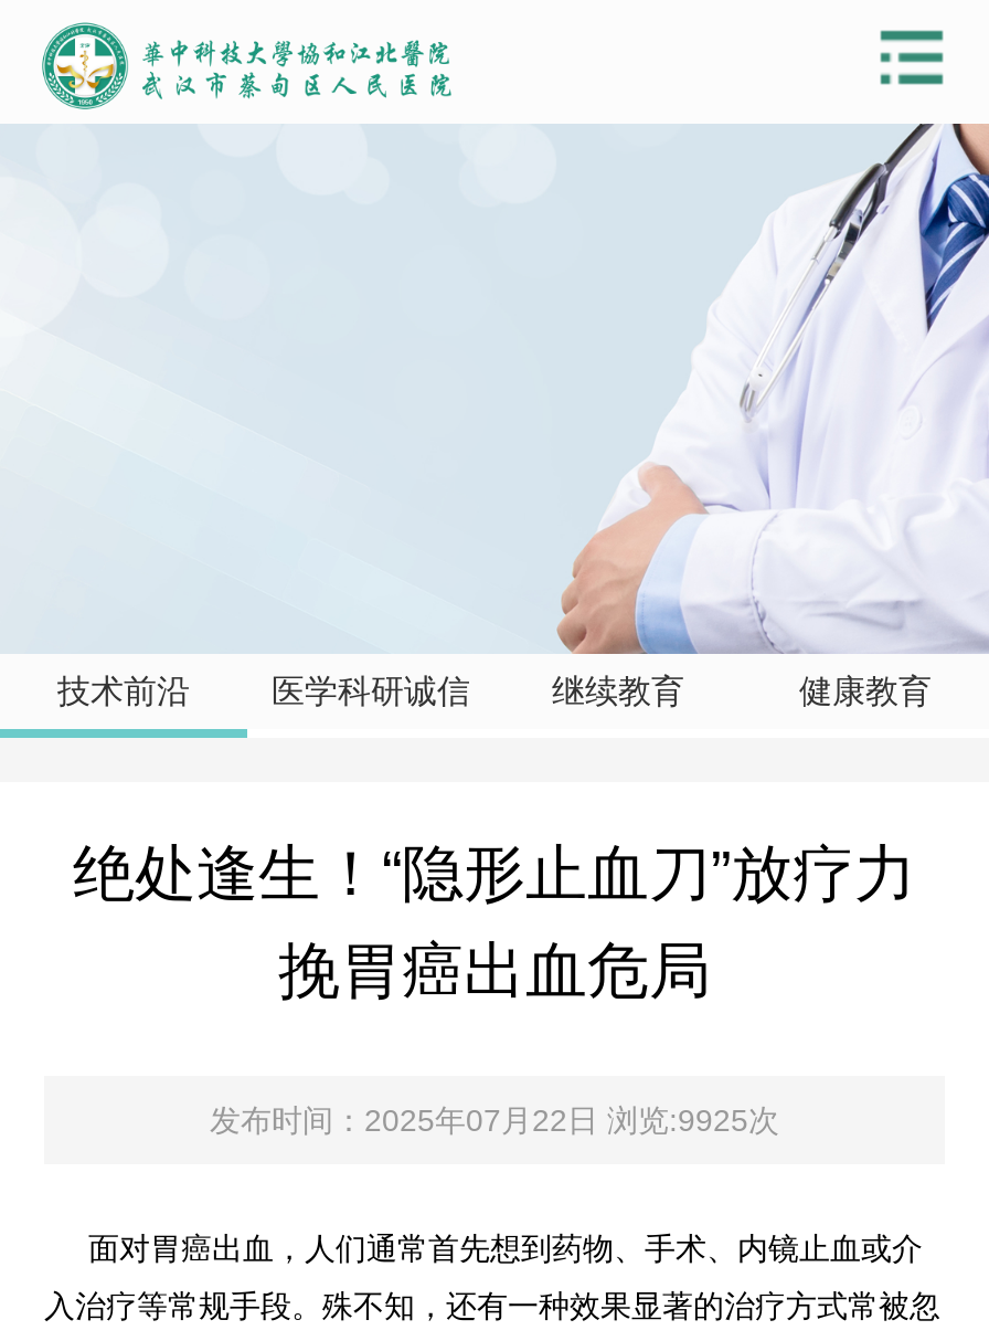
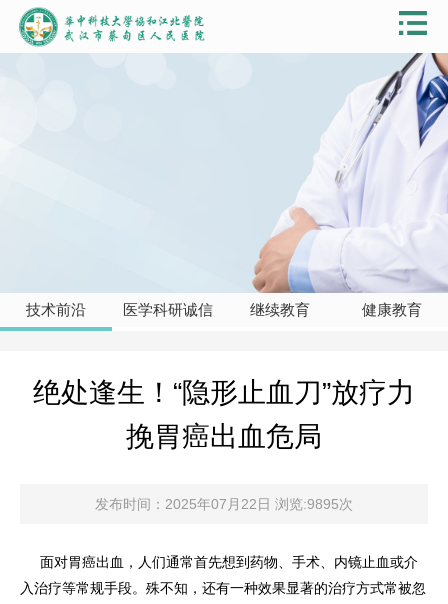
[210,1102,779,1138] 发布时间：2025年07月22日 浏览:9925次 -> [95,496,353,512] 发布时间：2025年07月22日 浏览:9895次

